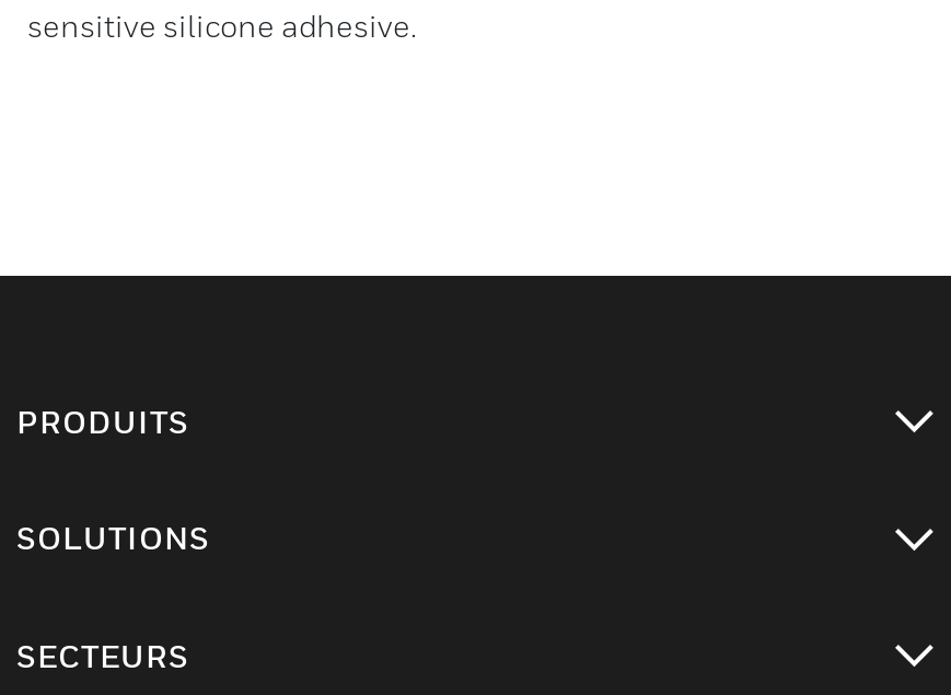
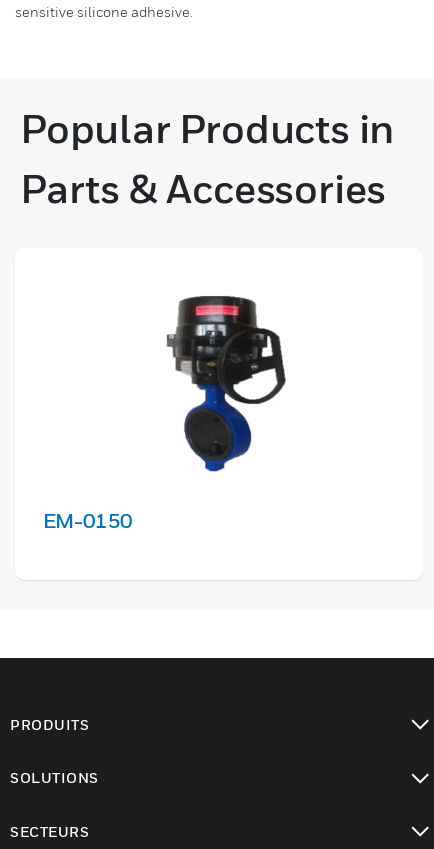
none -> [20,104,394,212] Popular Products in | Parts & Accessories
none -> [43,509,133,533] EM-0150
none -> [166,295,287,473] [image]

